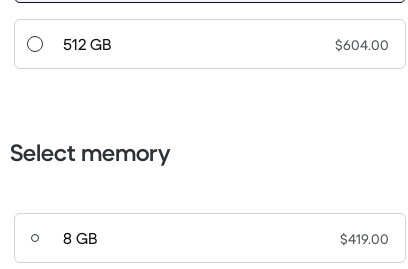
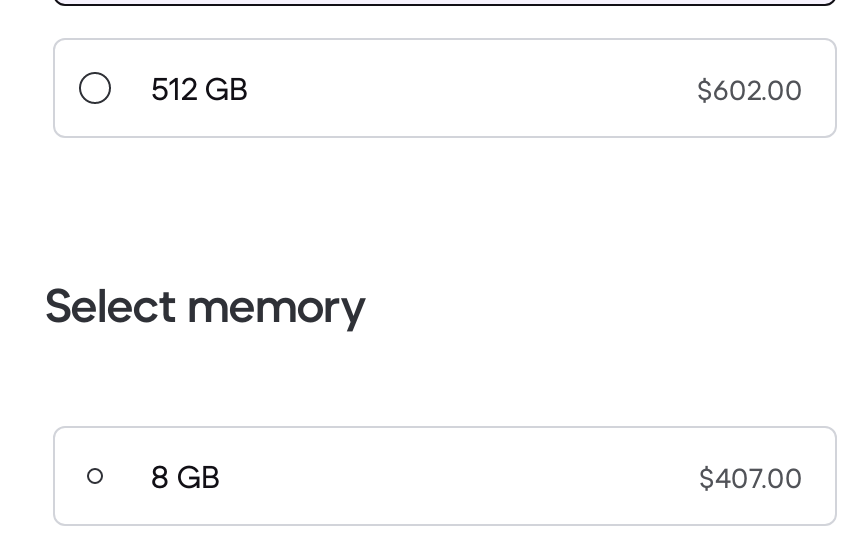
[335,36,389,54] $604.00 -> [697,73,803,109] $602.00
[340,230,389,248] $419.00 -> [699,461,803,497] $407.00

